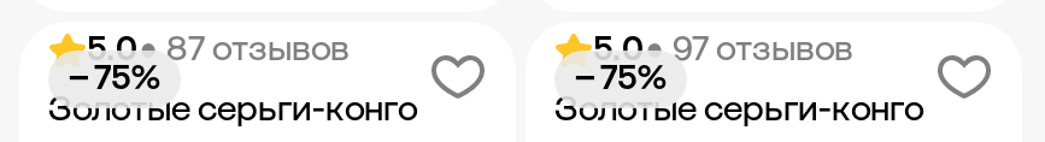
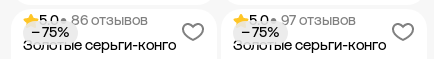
[87,29,350,70] 5.0• 87 отзывов -> [39,12,148,29] 5.0• 86 отзывов

